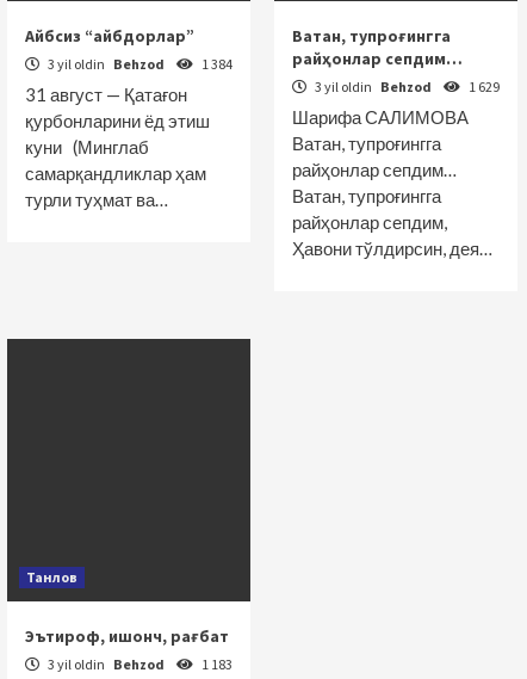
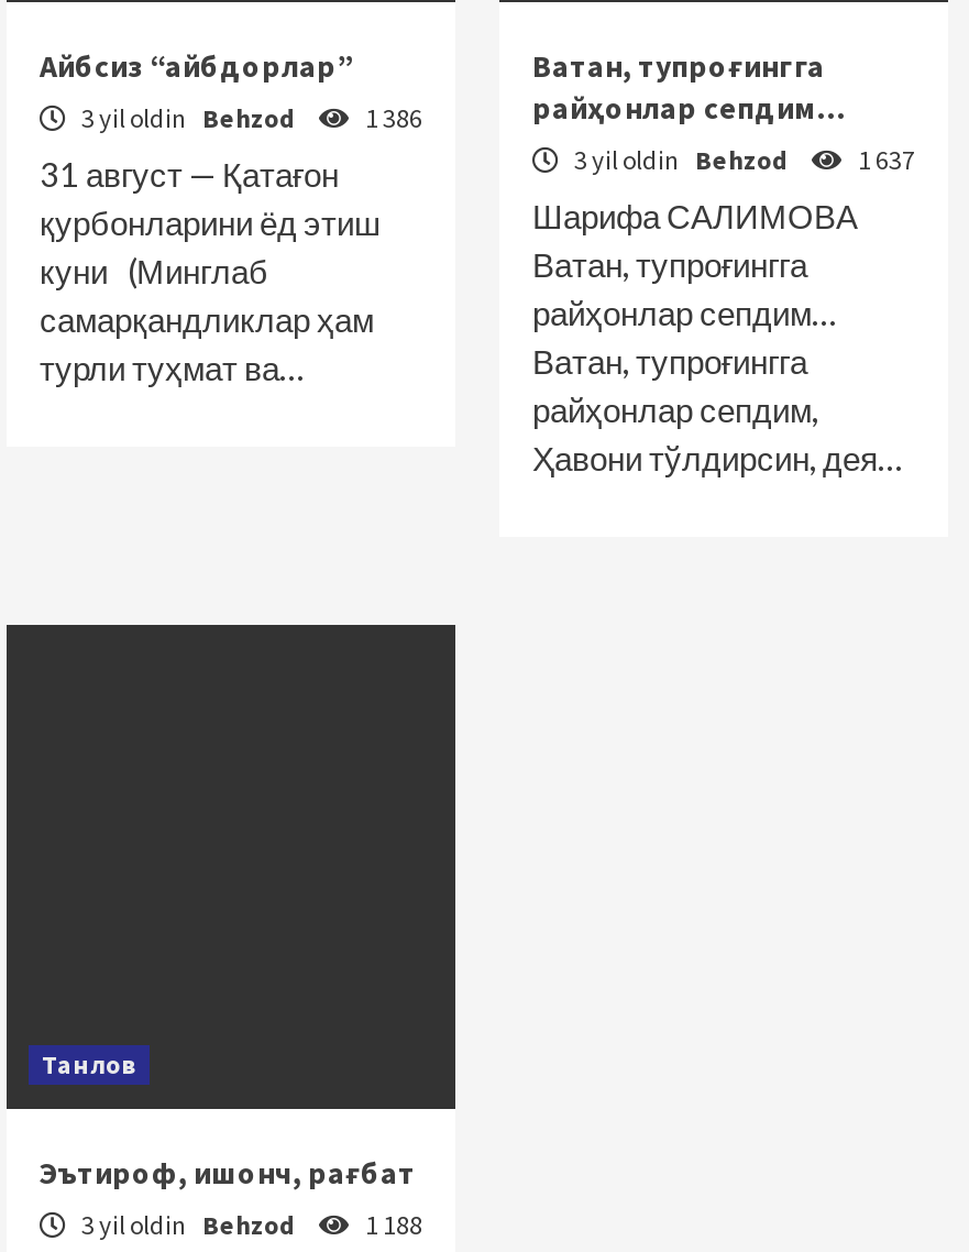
[45,55,232,73] 3 yil oldin Behzod 1 384 -> [77,101,422,134] 3 yil oldin Behzod 1 386
[312,78,500,95] 3 yil oldin Behzod 1 629 -> [570,143,915,176] 3 yil oldin Behzod 1 637
[45,655,232,673] 3 yil oldin Behzod 1 183 -> [77,1208,422,1241] 3 yil oldin Behzod 1 188

